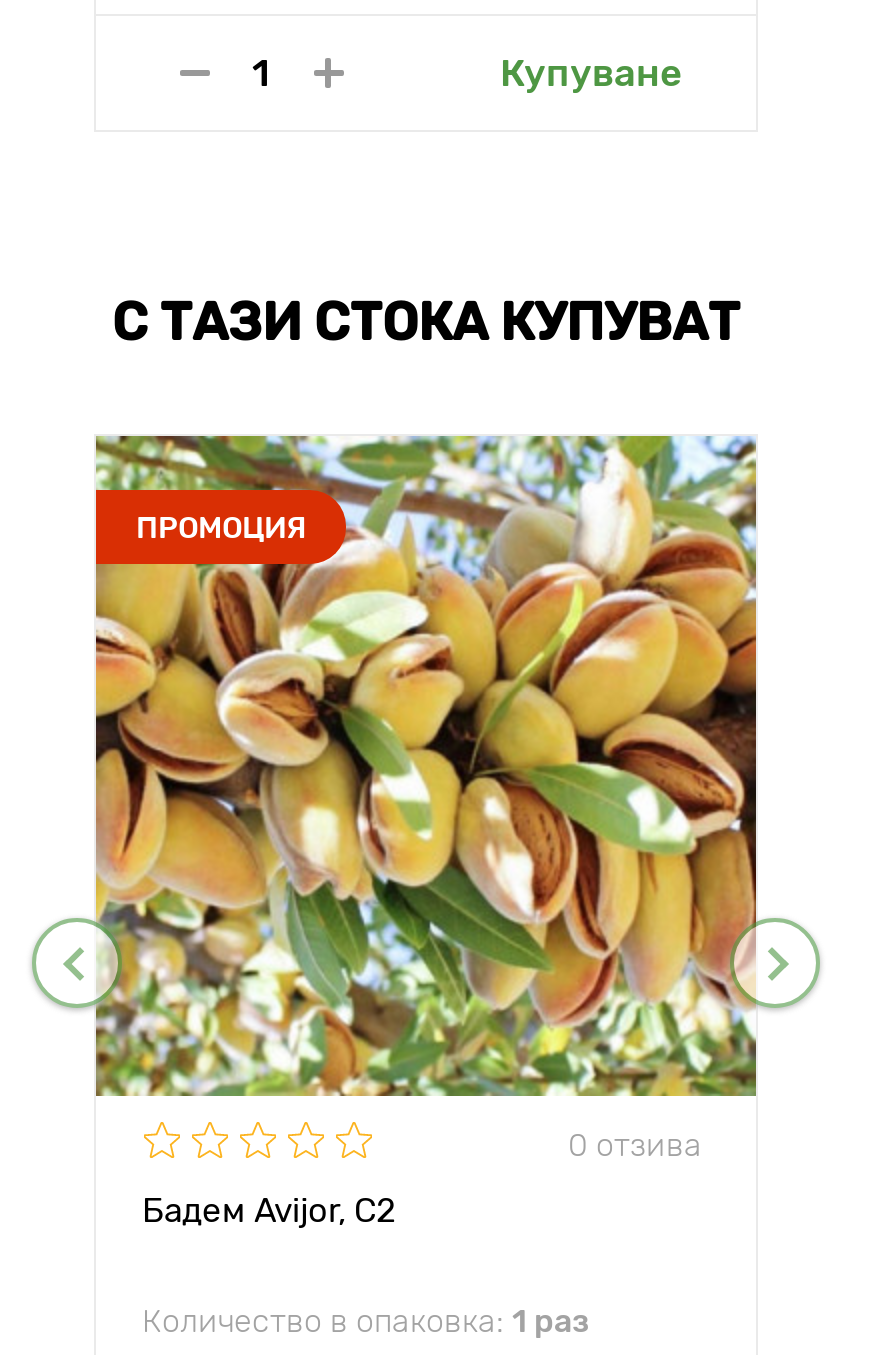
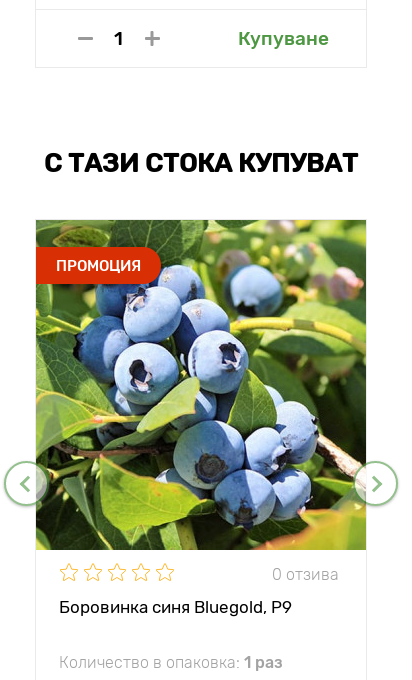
[94,434,758,1098] [image] -> [35,219,367,551] [image]
[142,1190,396,1230] Бадем Avijor, С2 -> [59,597,292,617] Боровинка синя Bluegold, P9

